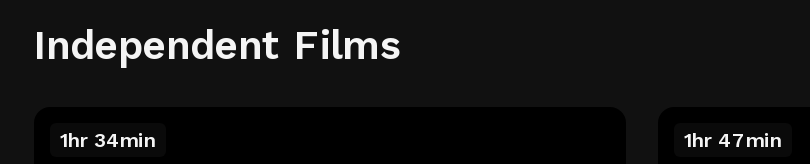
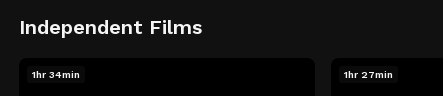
[684,128,782,150] 1hr 47min -> [344,68,393,79] 1hr 27min

